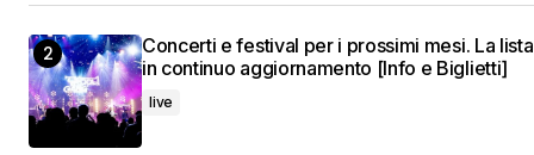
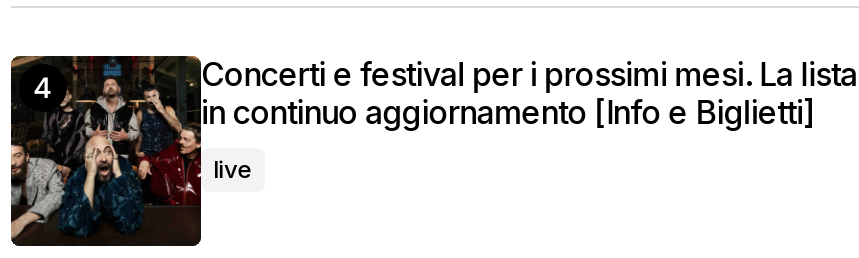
[27,33,143,145] [image] -> [9,54,203,240] [image]

